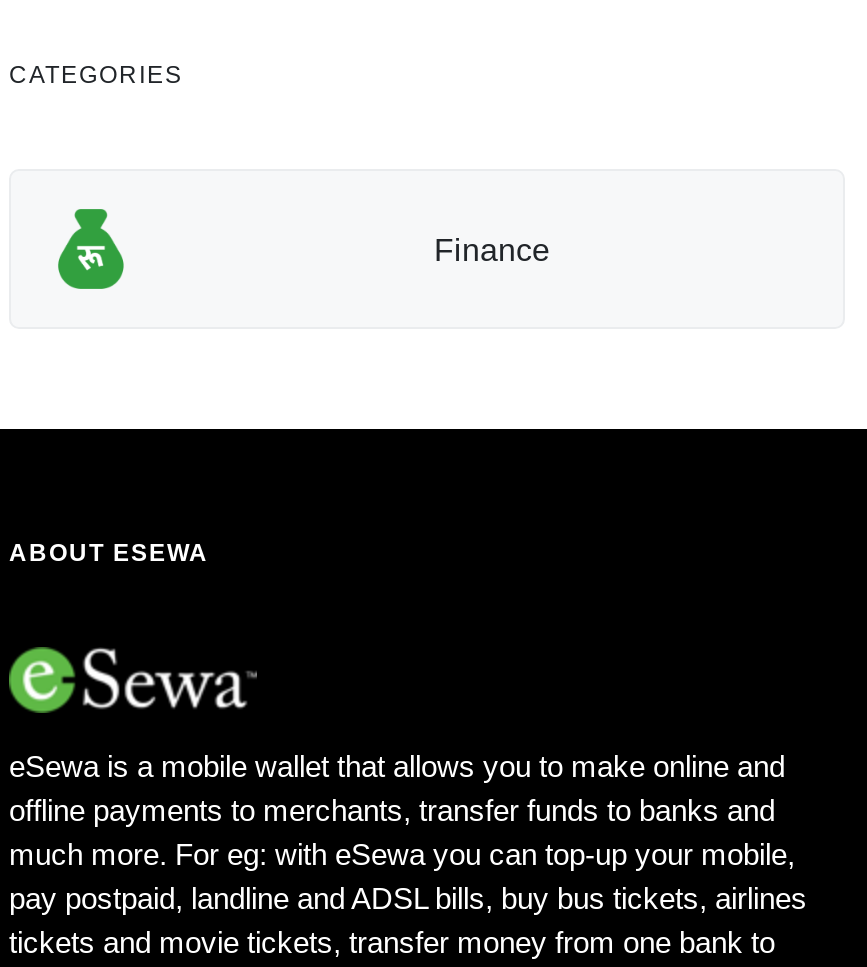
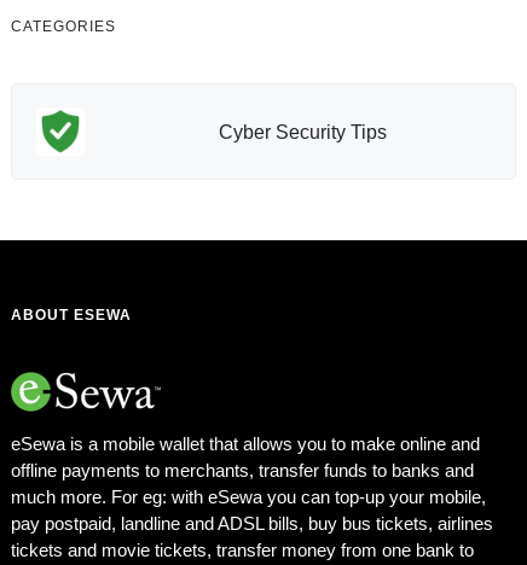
[55,207,127,291] [image] -> [40,107,80,156] [image]
[434,232,550,266] Finance -> [219,122,387,142] Cyber Security Tips

